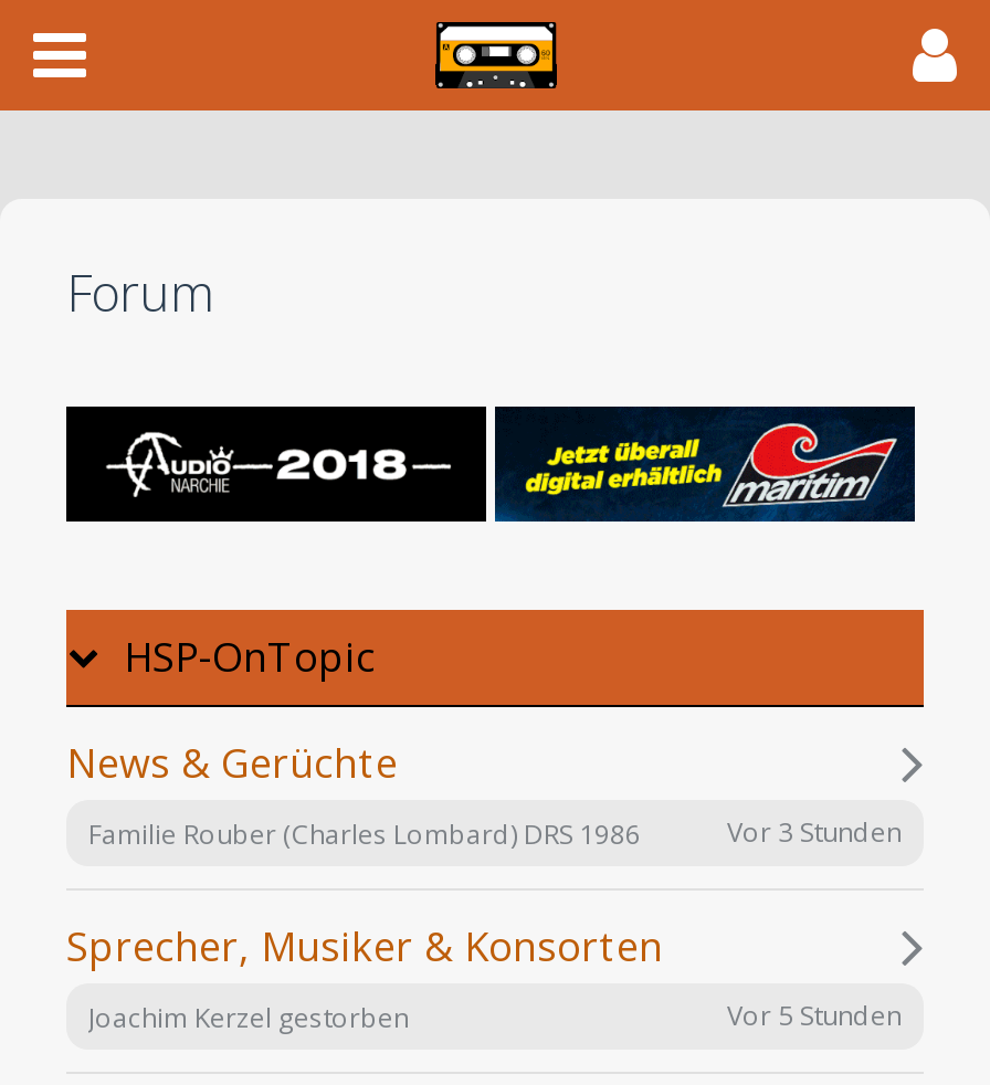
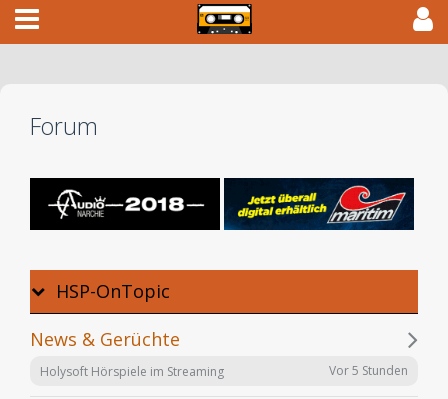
[66,813,902,1036] Familie Rouber (Charles Lombard) DRS 1986 | Vor 3 Stunden | Sprecher, Musiker & Konsorten | Joachim Kerzel gestorben -> [40,363,224,380] Holysoft Hörspiele im Streaming

